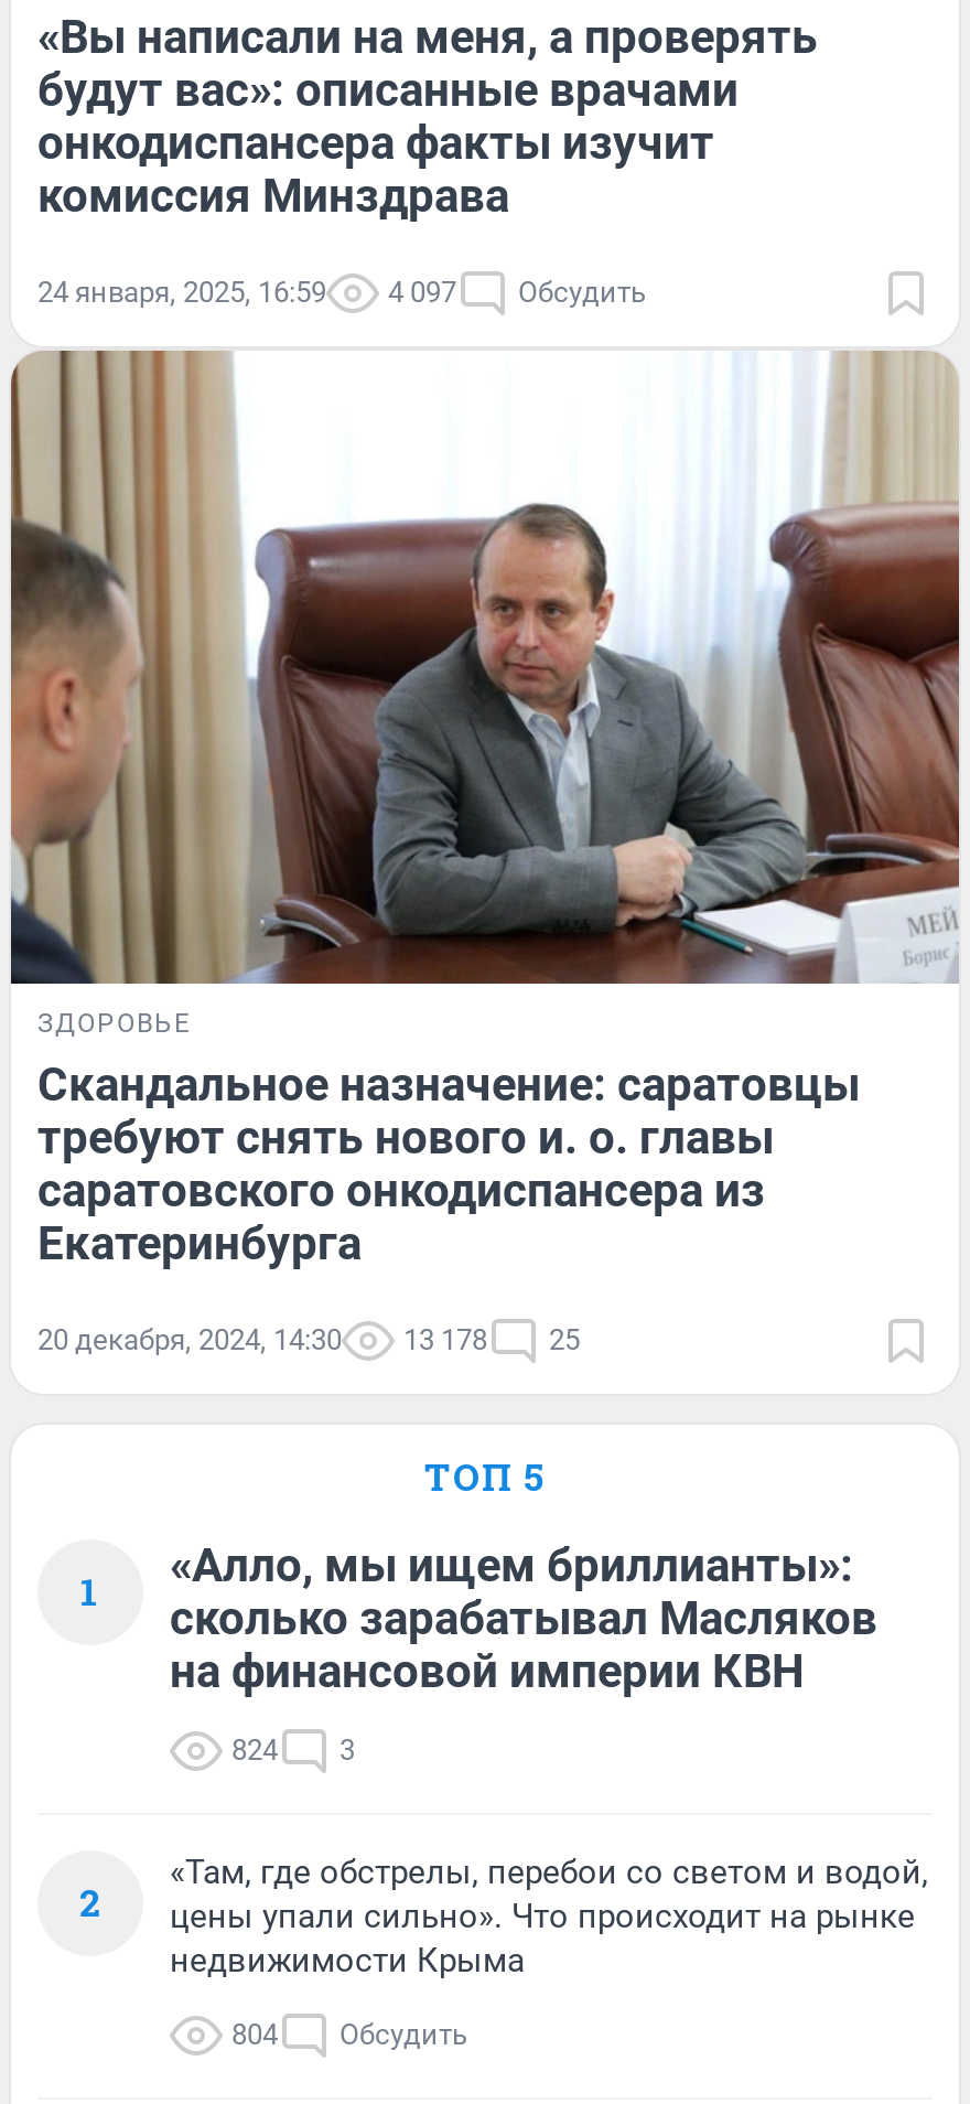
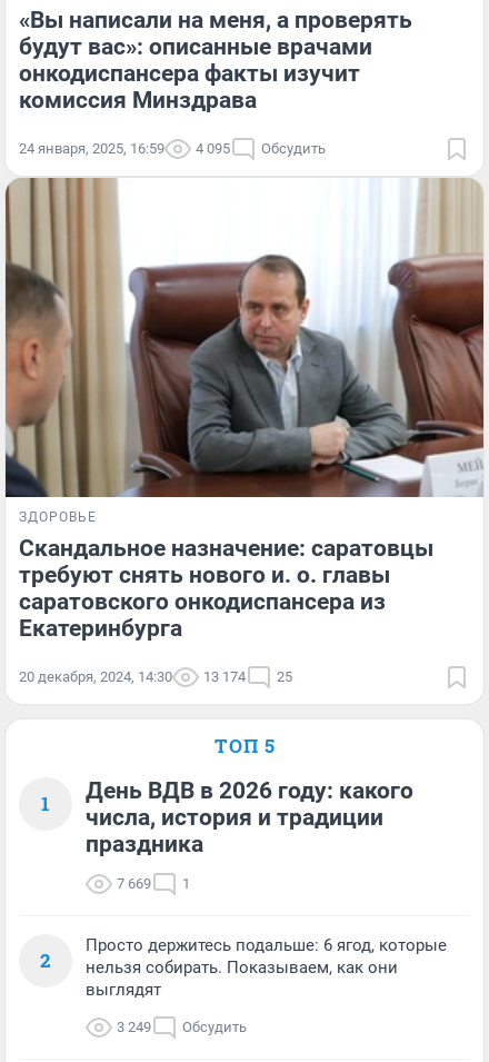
[37,275,646,309] 24 января, 2025, 16:59 4 097 Обсудить -> [19,140,326,157] 24 января, 2025, 16:59 4 095 Обсудить
[37,1322,580,1355] 20 декабря, 2024, 14:30 13 178 25 -> [19,668,292,685] 20 декабря, 2024, 14:30 13 174 25
[170,1539,877,1697] «Алло, мы ищем бриллианты»: | сколько зарабатывал Масляков | на финансовой империи КВН -> [86,777,413,857] День ВДВ в 2026 году: какого | числа, история и традиции | праздника
[231,1733,355,1766] 824 | 3 -> [117,875,190,891] 7 669 | 1
[170,1852,928,1980] «Там, где обстрелы, перебои со светом и водой, | цены упали сильно». Что происходит на рынке | недвижимости Крыма -> [86,935,447,999] Просто держитесь подальше: 6 ягод, которые | нельзя собирать. Показываем, как они | выглядят
[231,2017,467,2050] 804 Обсудить -> [117,1018,247,1035] 3 249 Обсудить

